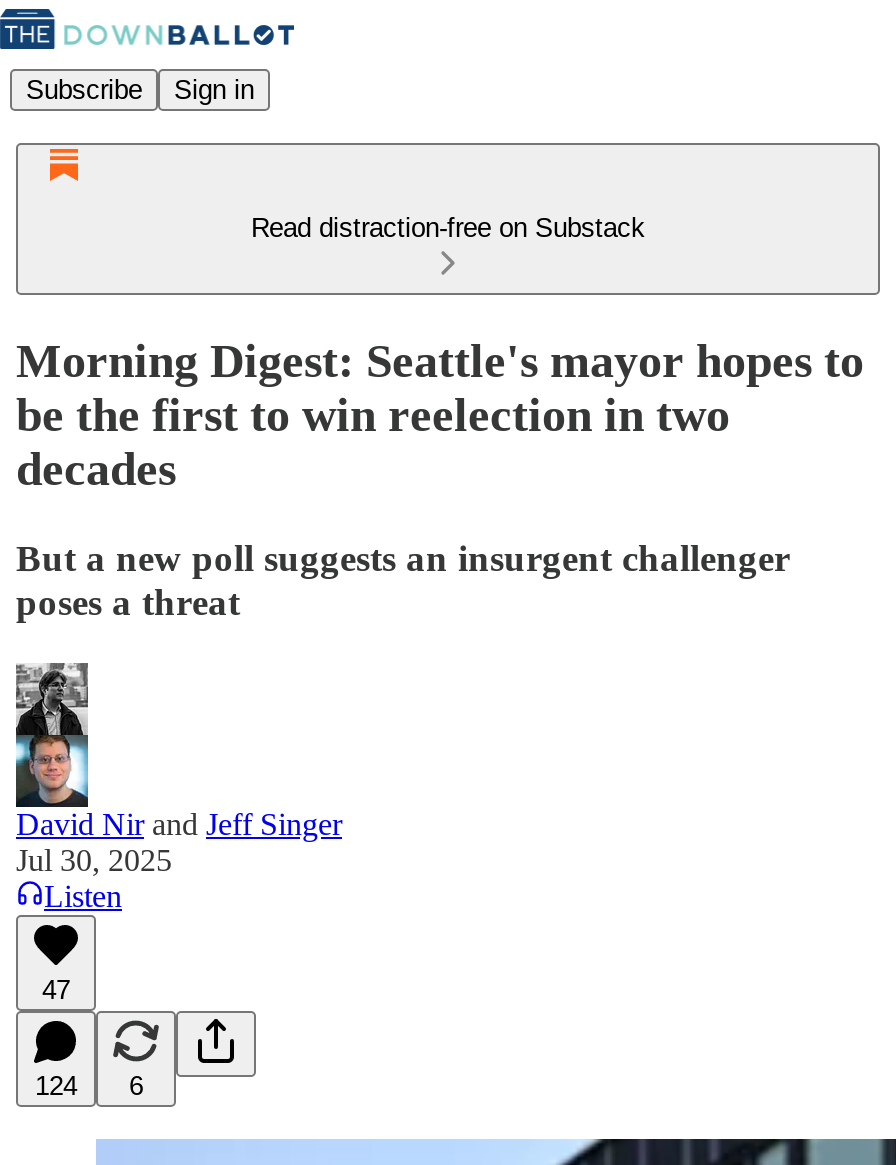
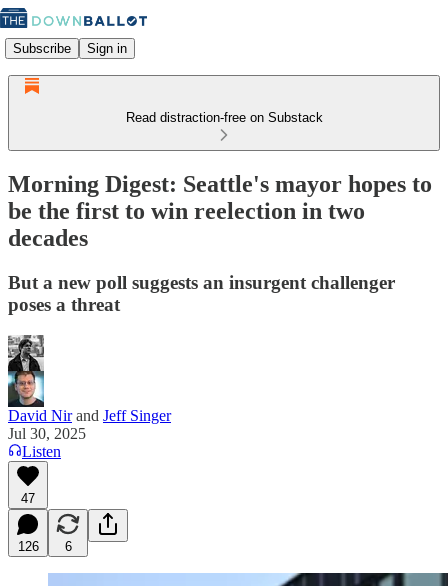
[35,1070,143,1100] 124 6 -> [17,538,71,553] 126 6

